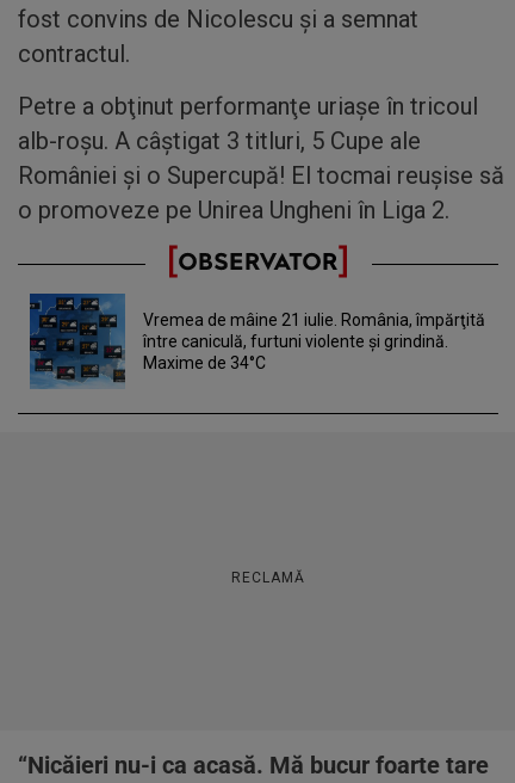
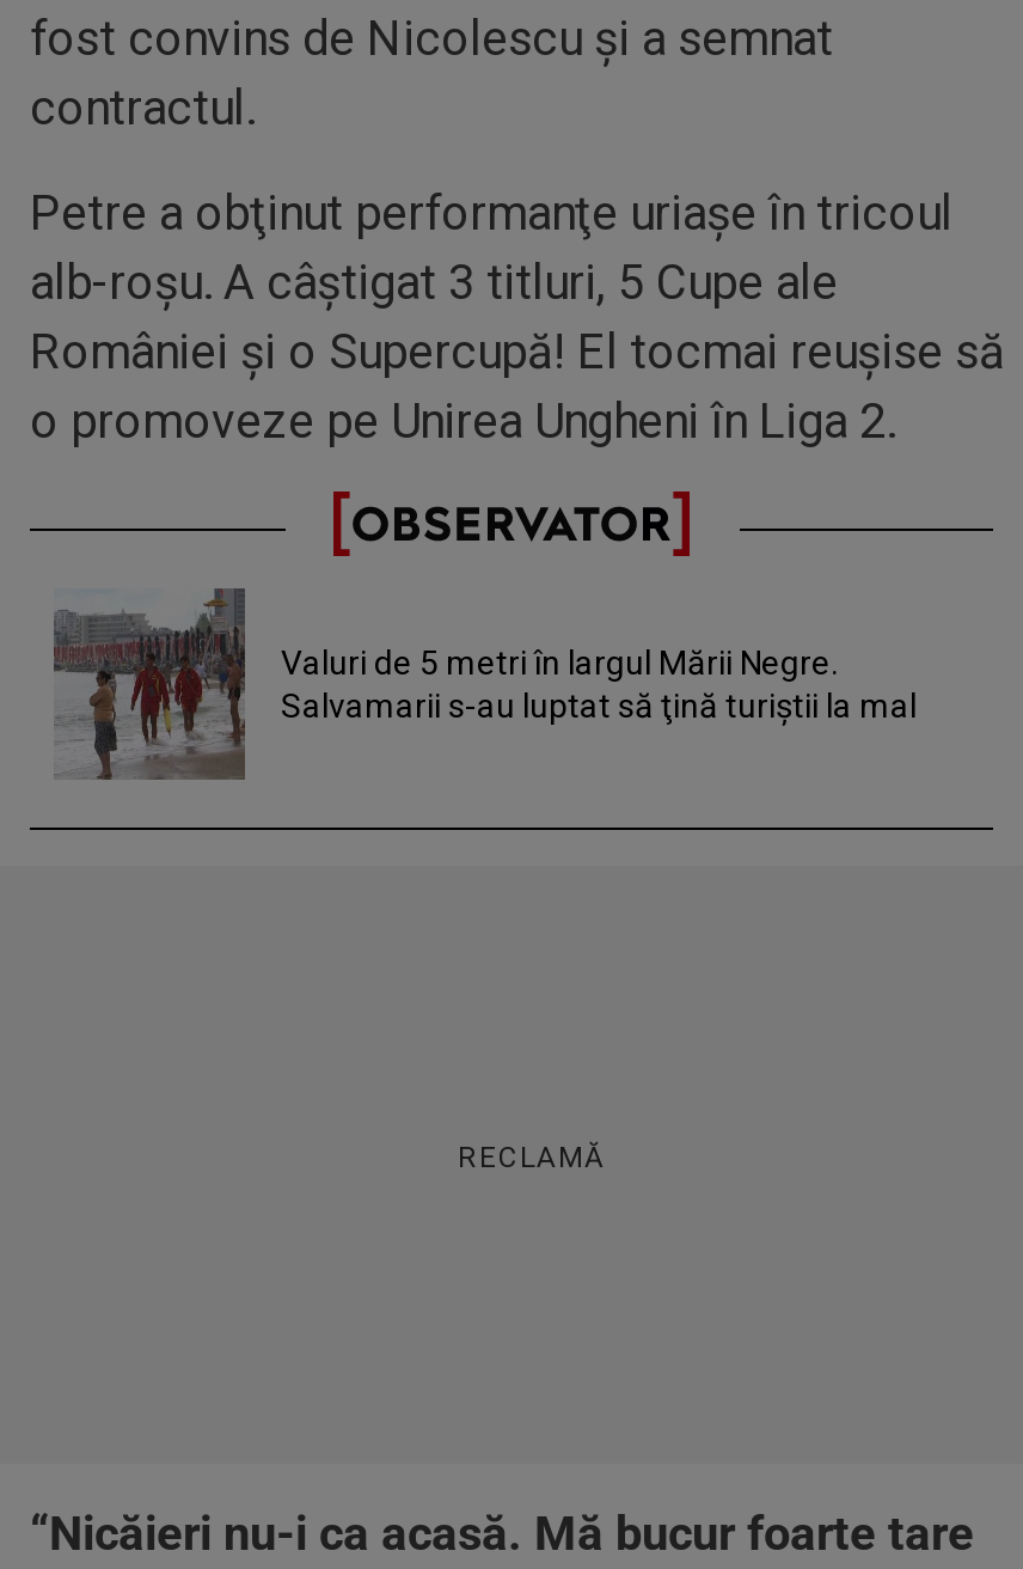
[29,292,485,389] [image] | Vremea de mâine 21 iulie. România, împărţită | între caniculă, furtuni violente şi grindină. | Maxime de 34°C -> [51,586,917,782] [image] | Valuri de 5 metri în largul Mării Negre. | Salvamarii s-au luptat să ţină turiştii la mal

